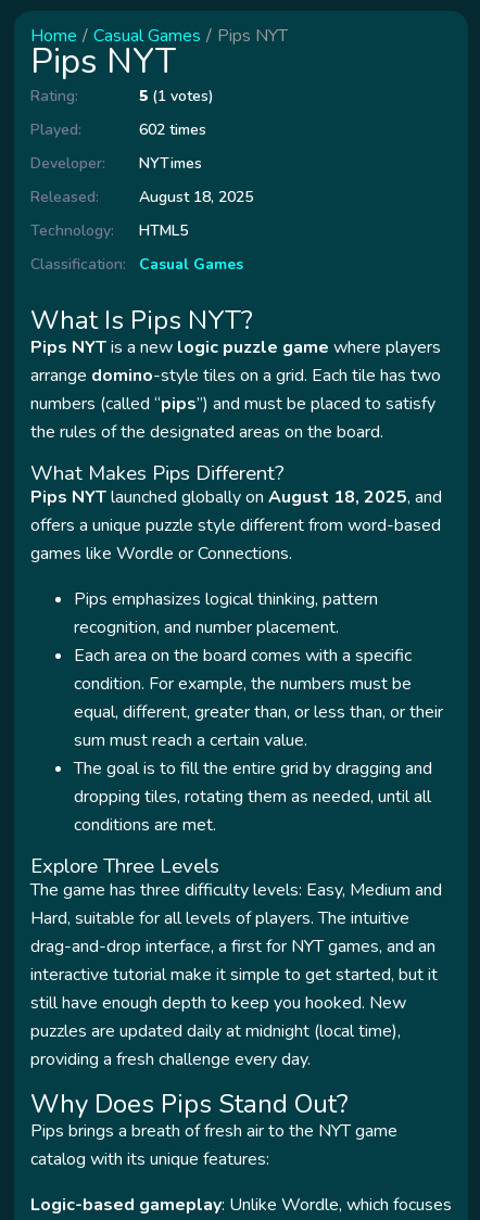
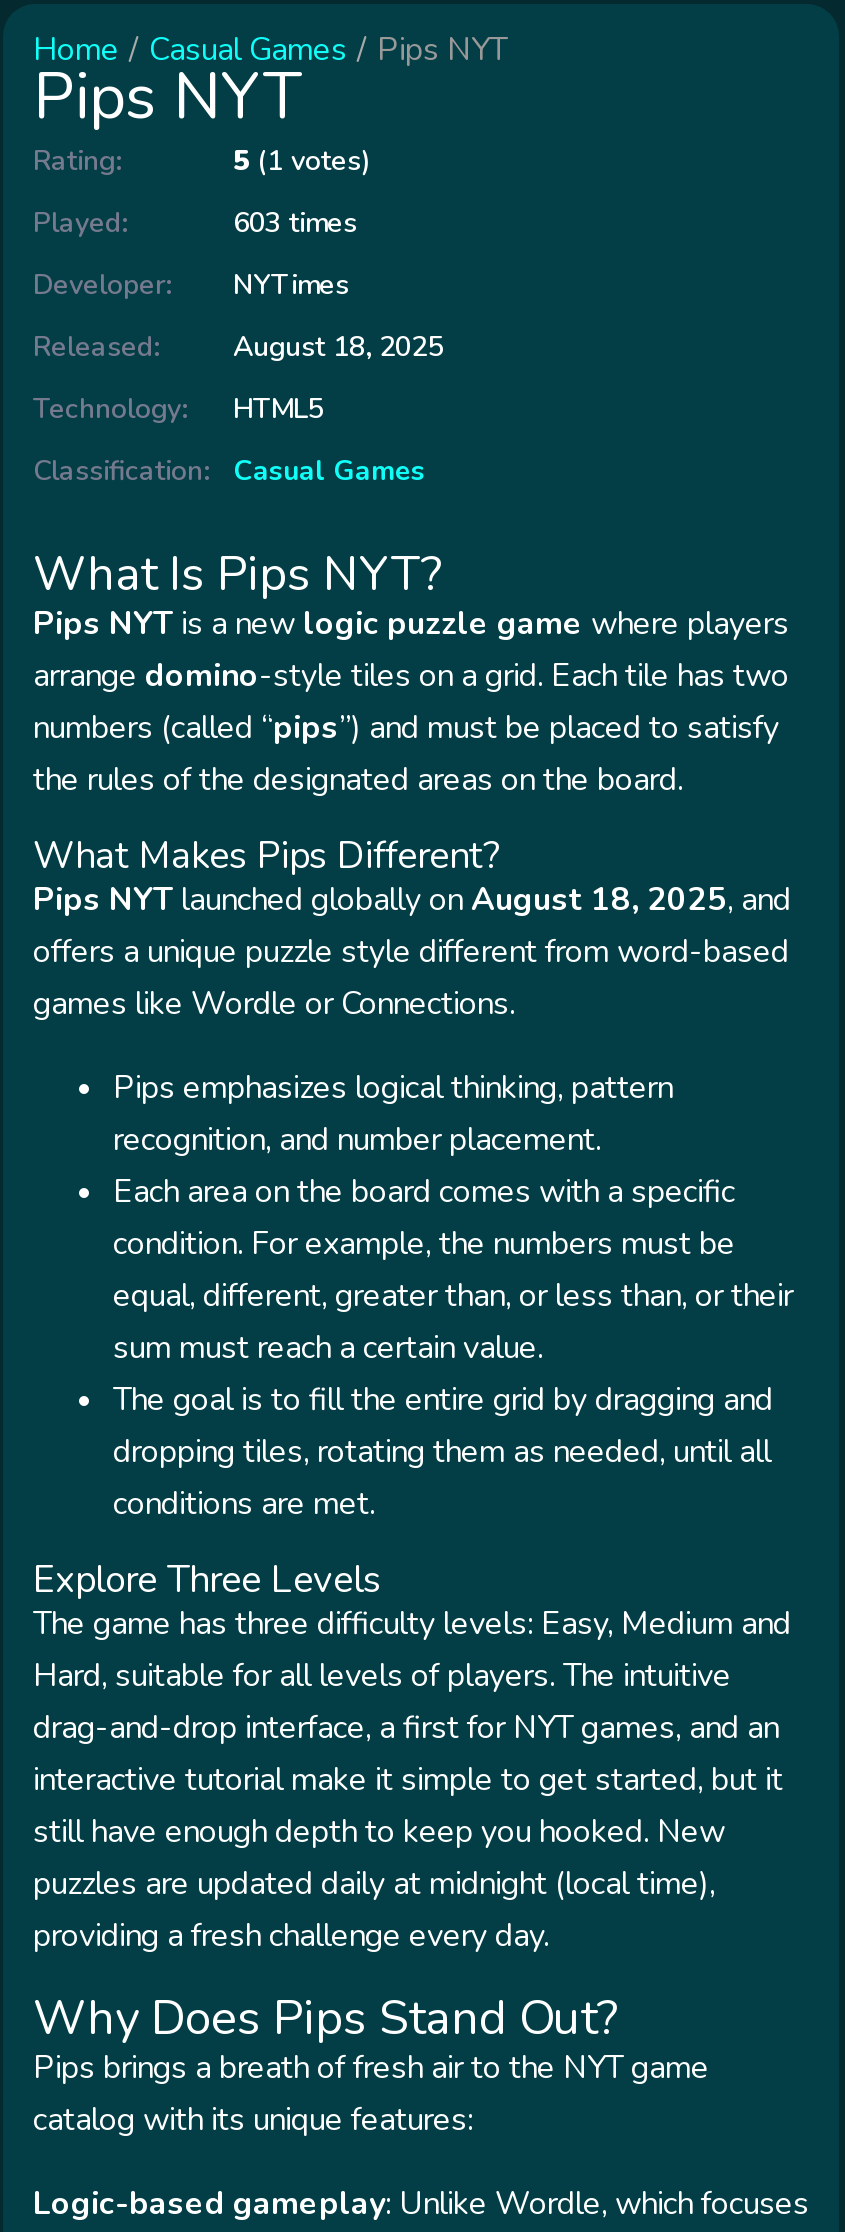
[139,119,206,140] 602 times -> [233,204,357,242] 603 times

